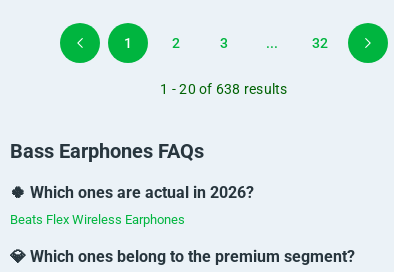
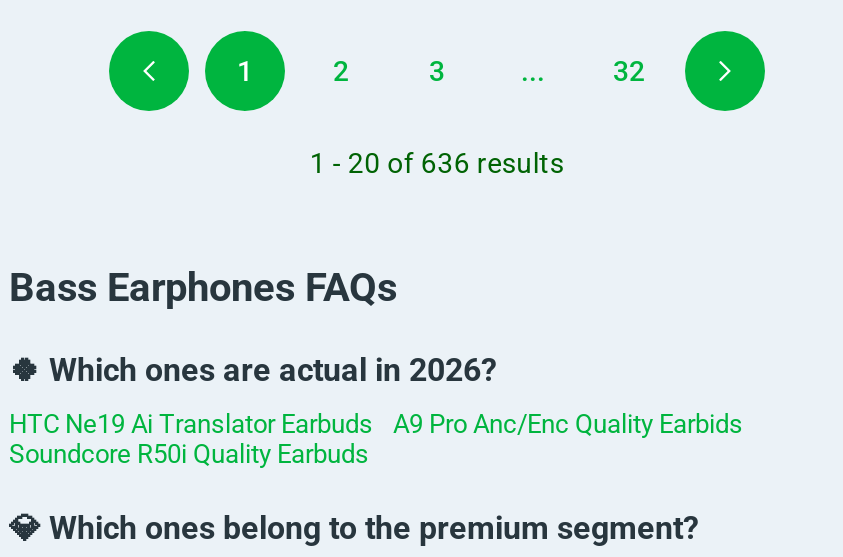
[160,81,288,97] 1 - 20 of 638 results -> [310,147,564,179] 1 - 20 of 636 results
[10,212,185,227] Beats Flex Wireless Earphones -> [9,409,743,469] HTC Ne19 Ai Translator Earbuds | A9 Pro Anc/Enc Quality Earbids | Soundcore R50i Quality Earbuds

